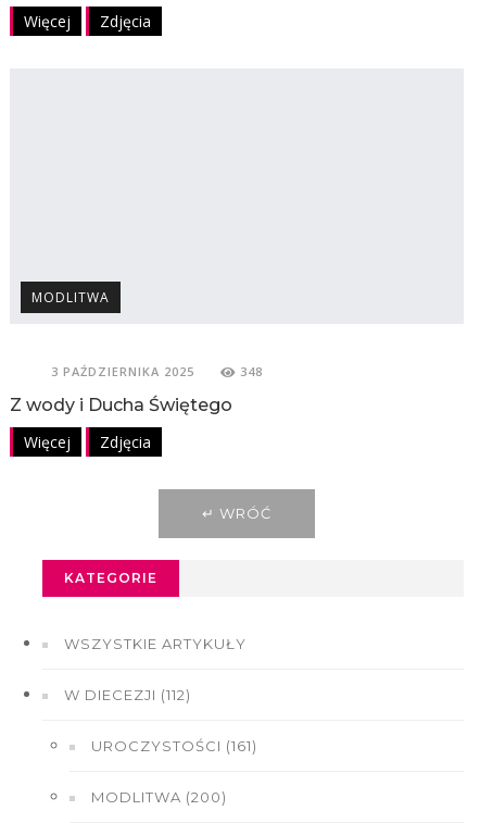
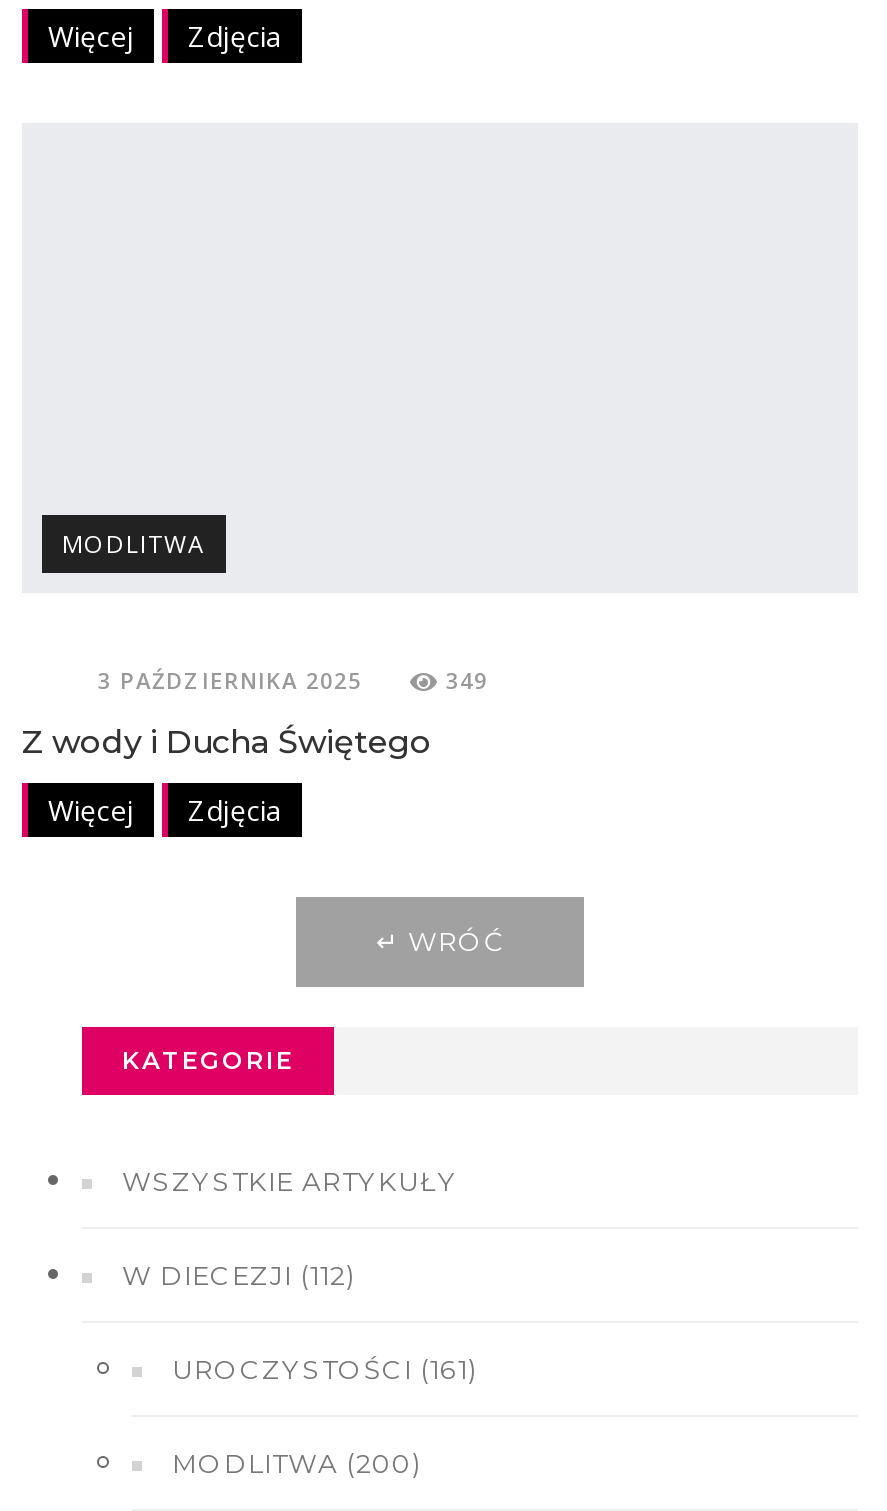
[240,363,263,379] 348 -> [446,665,488,695] 349

